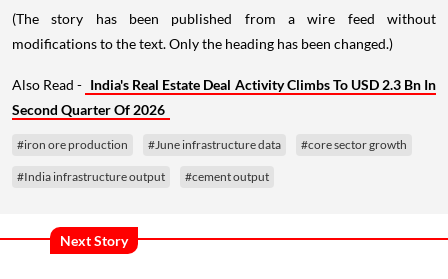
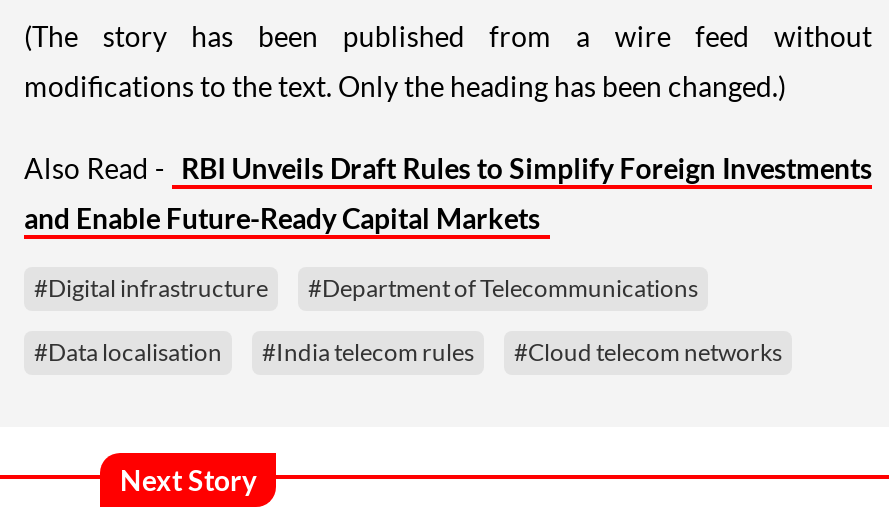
[12,76,436,93] Also Read - India's Real Estate Deal Activity Climbs To USD 2.3 Bn In -> [24,152,872,186] Also Read - RBI Unveils Draft Rules to Simplify Foreign Investments
[12,101,165,118] Second Quarter Of 2026 -> [24,202,540,236] and Enable Future-Ready Capital Markets
[17,137,407,152] #iron ore production | #June infrastructure data | #core sector growth -> [34,274,698,304] #Digital infrastructure | #Department of Telecommunications
[17,169,269,184] #India infrastructure output | #cement output -> [34,338,782,368] #Data localisation | #India telecom rules | #Cloud telecom networks

